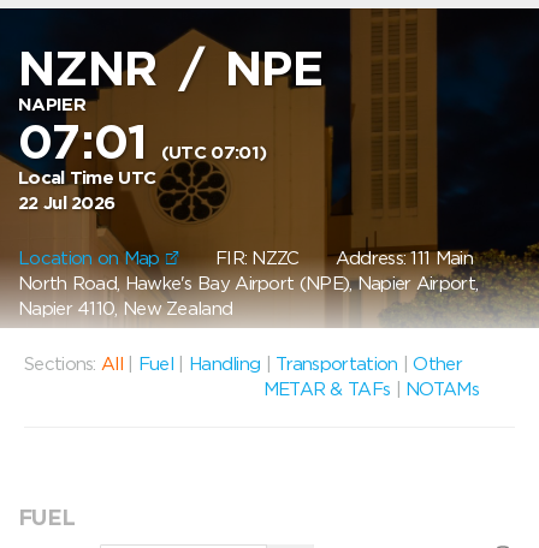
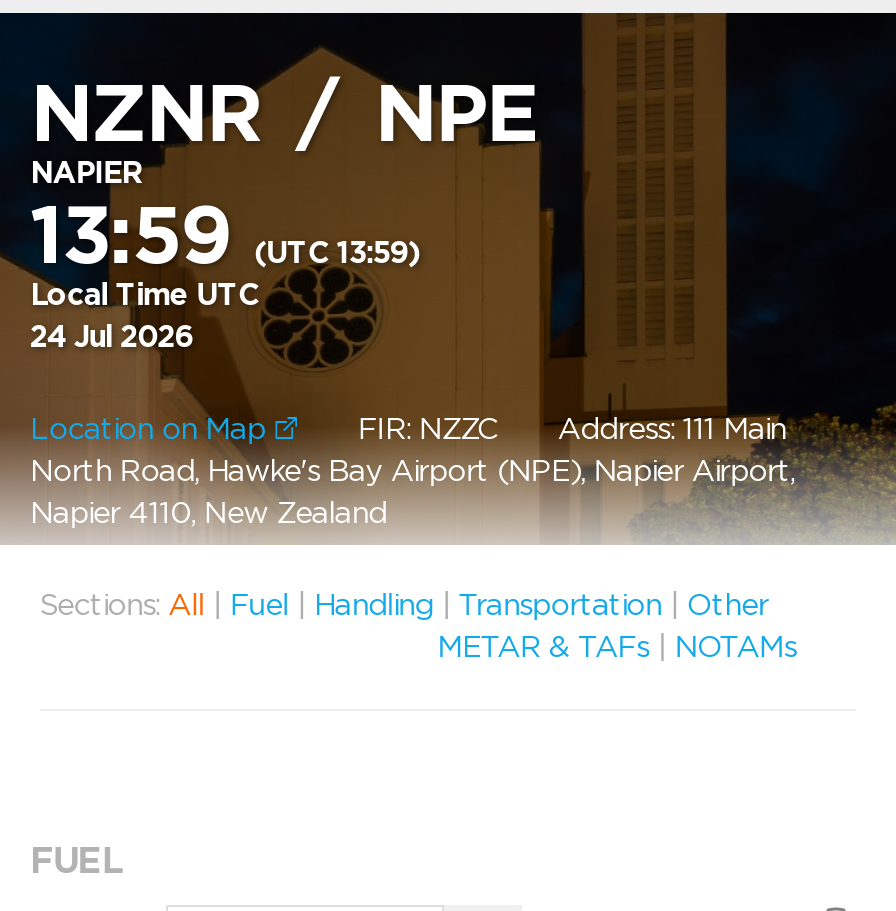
[18,113,266,171] 07:01 (UTC 07:01) -> [30,187,420,283] 13:59 (UTC 13:59)
[18,192,115,214] 22 Jul 2026 -> [30,319,193,355] 24 Jul 2026

